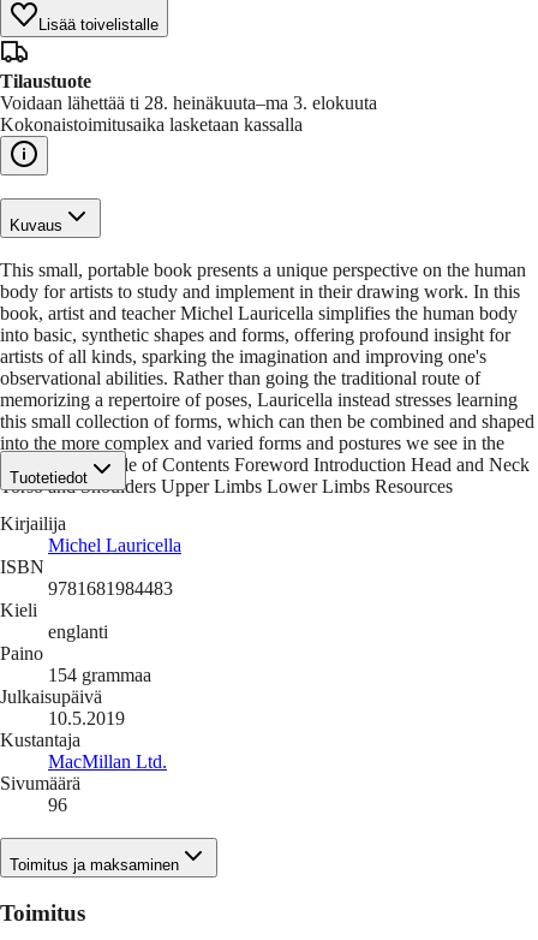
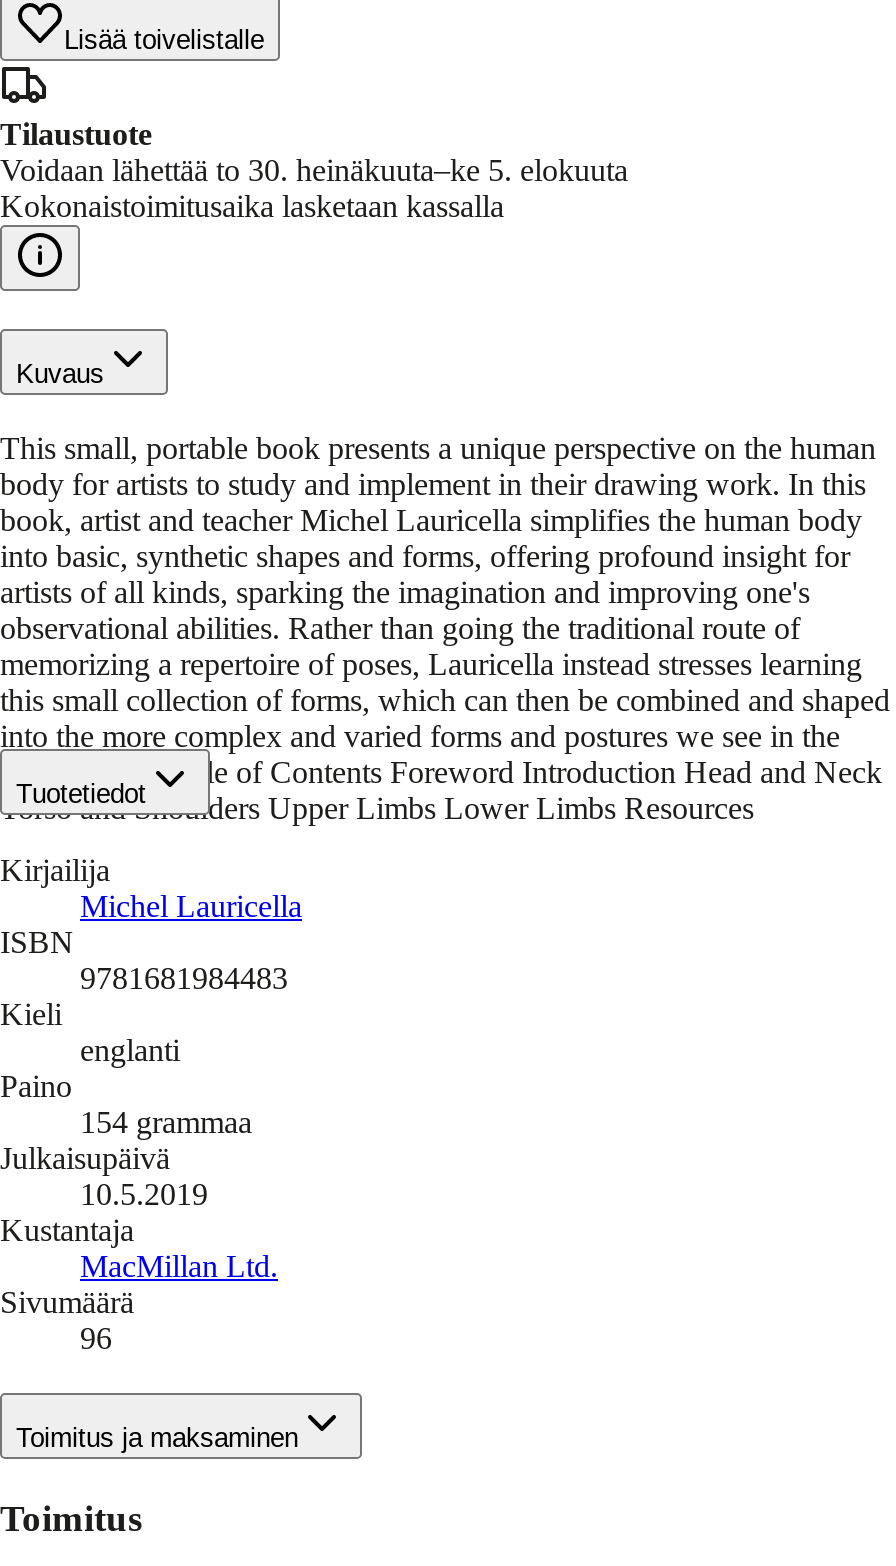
[0,92,377,113] Voidaan lähettää ti 28. heinäkuuta–ma 3. elokuuta -> [0,153,628,187] Voidaan lähettää to 30. heinäkuuta–ke 5. elokuuta

